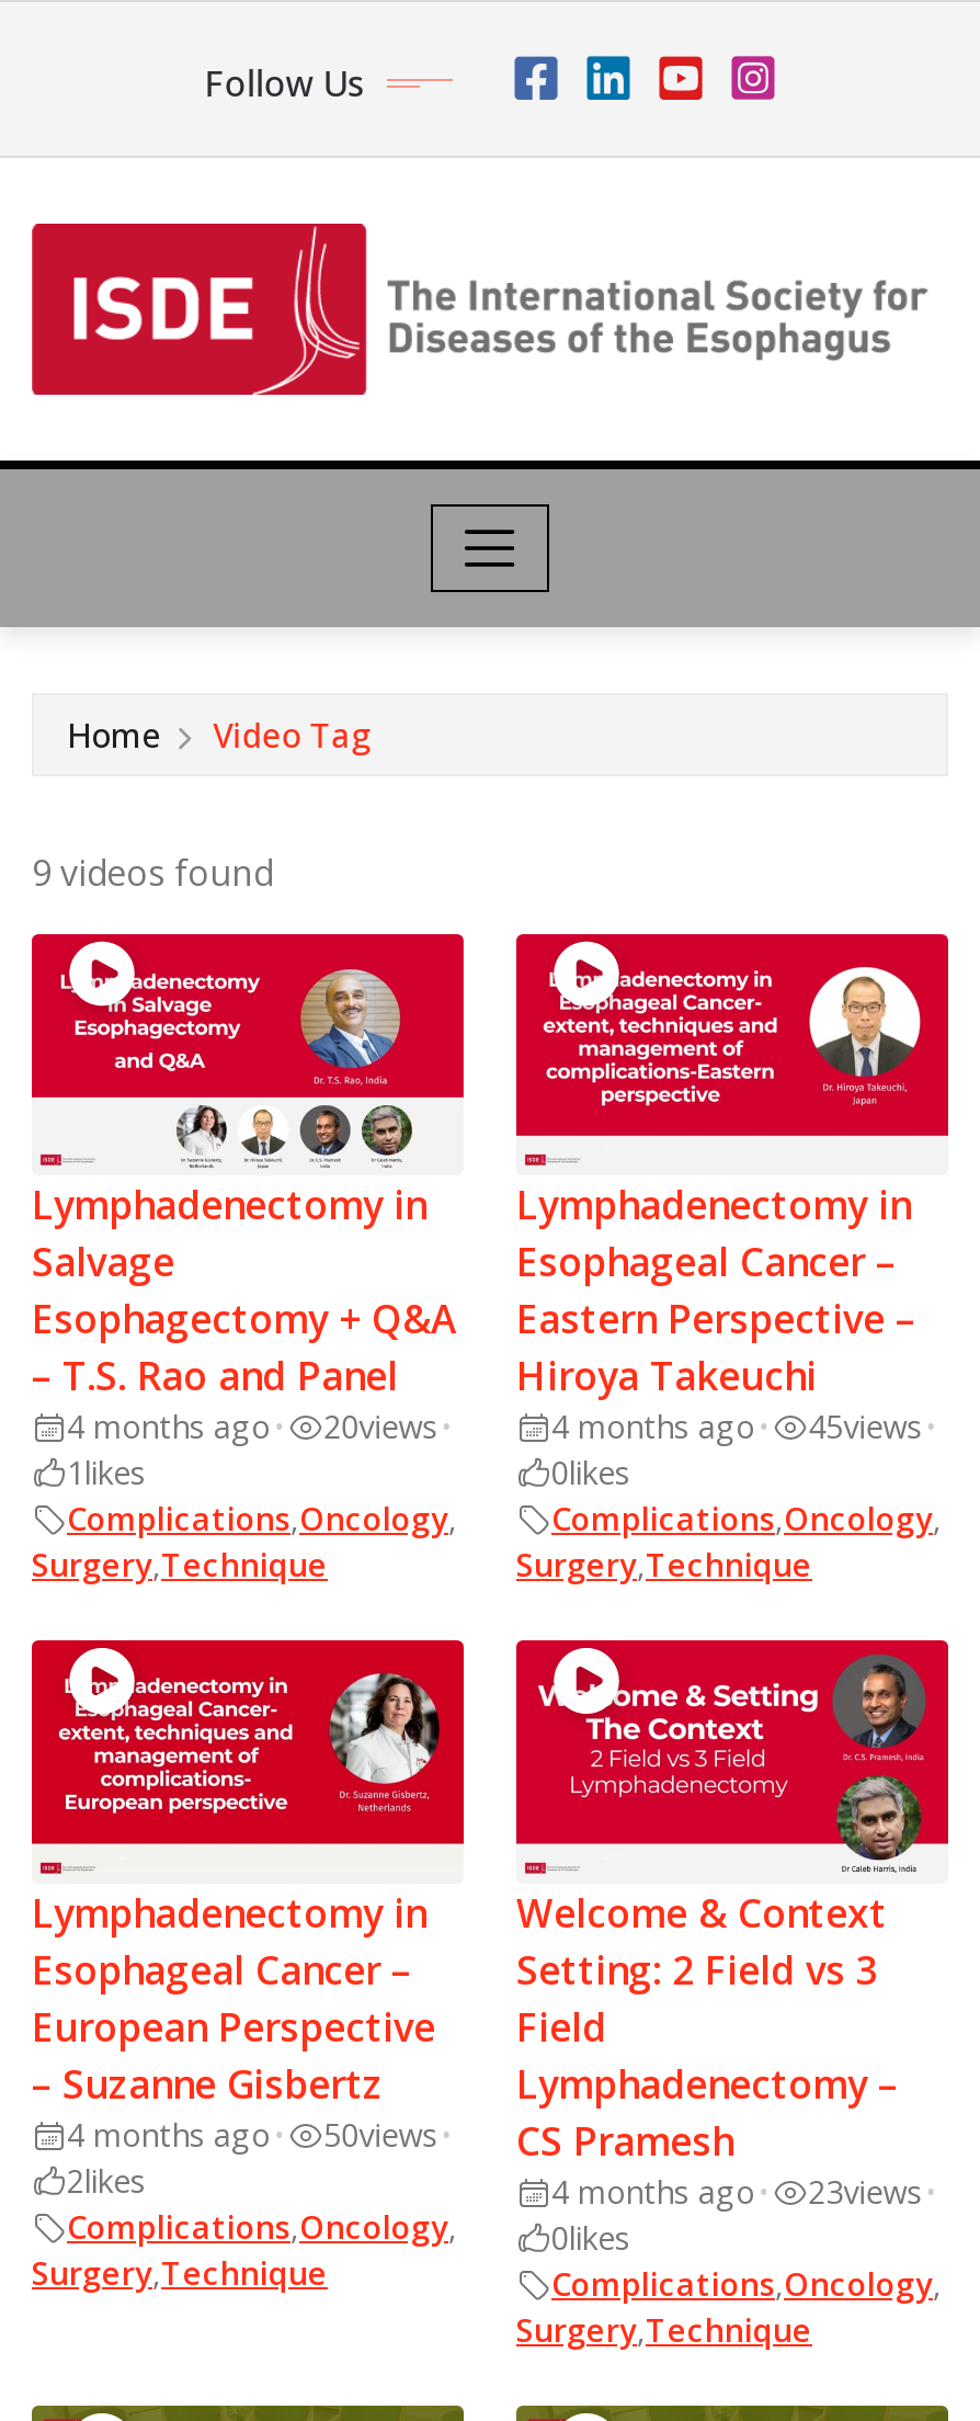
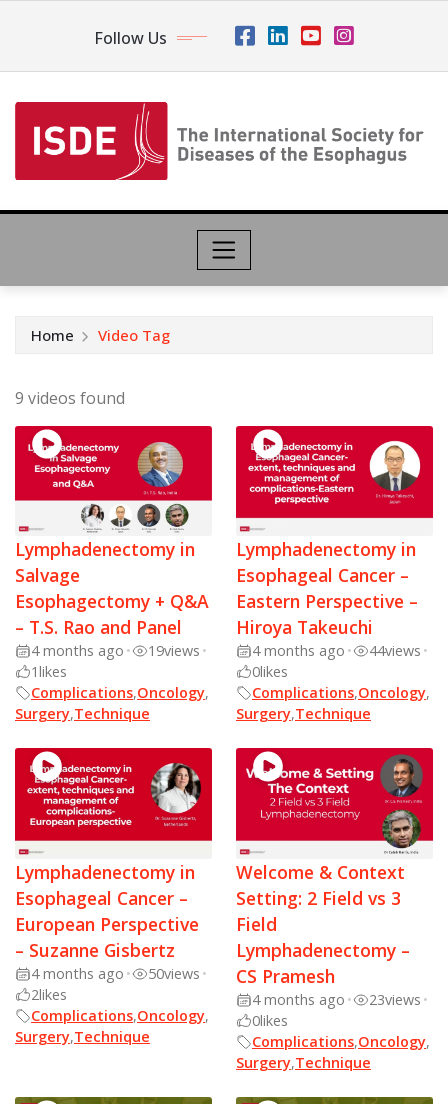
[67,1407,452,1448] 4 months ago • 20views • -> [31,641,207,660] 4 months ago • 19views •
[551,1407,937,1448] 4 months ago • 45views • -> [252,641,428,660] 4 months ago • 44views •

